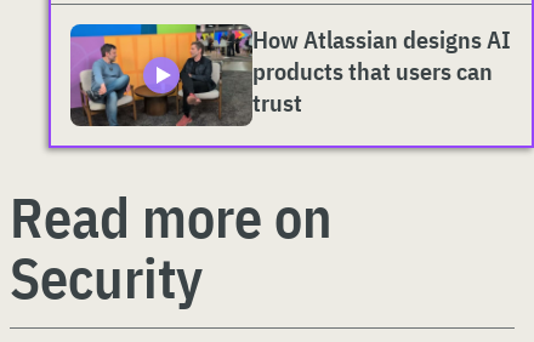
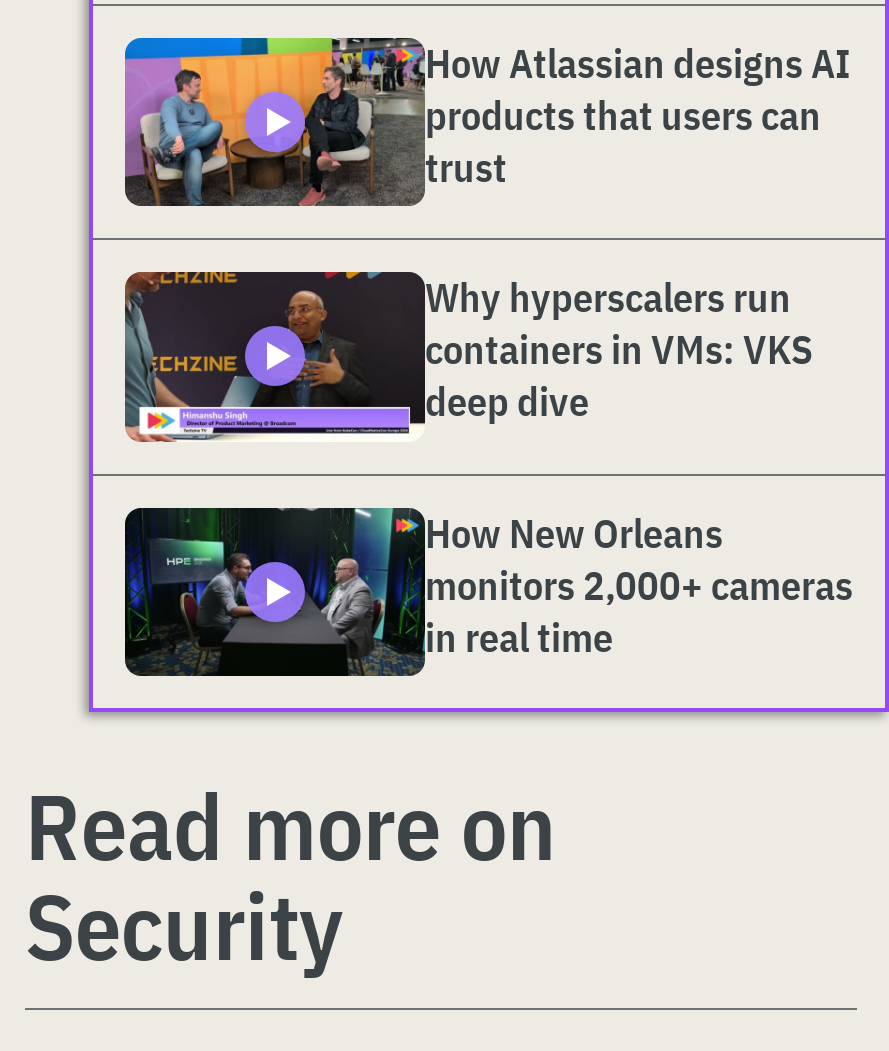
none -> [123,270,853,662] [image] | Why hyperscalers run | containers in VMs: VKS | deep dive | How New Orleans | monitors 2,000+ cameras | in real time
none -> [123,506,397,678] [image]

